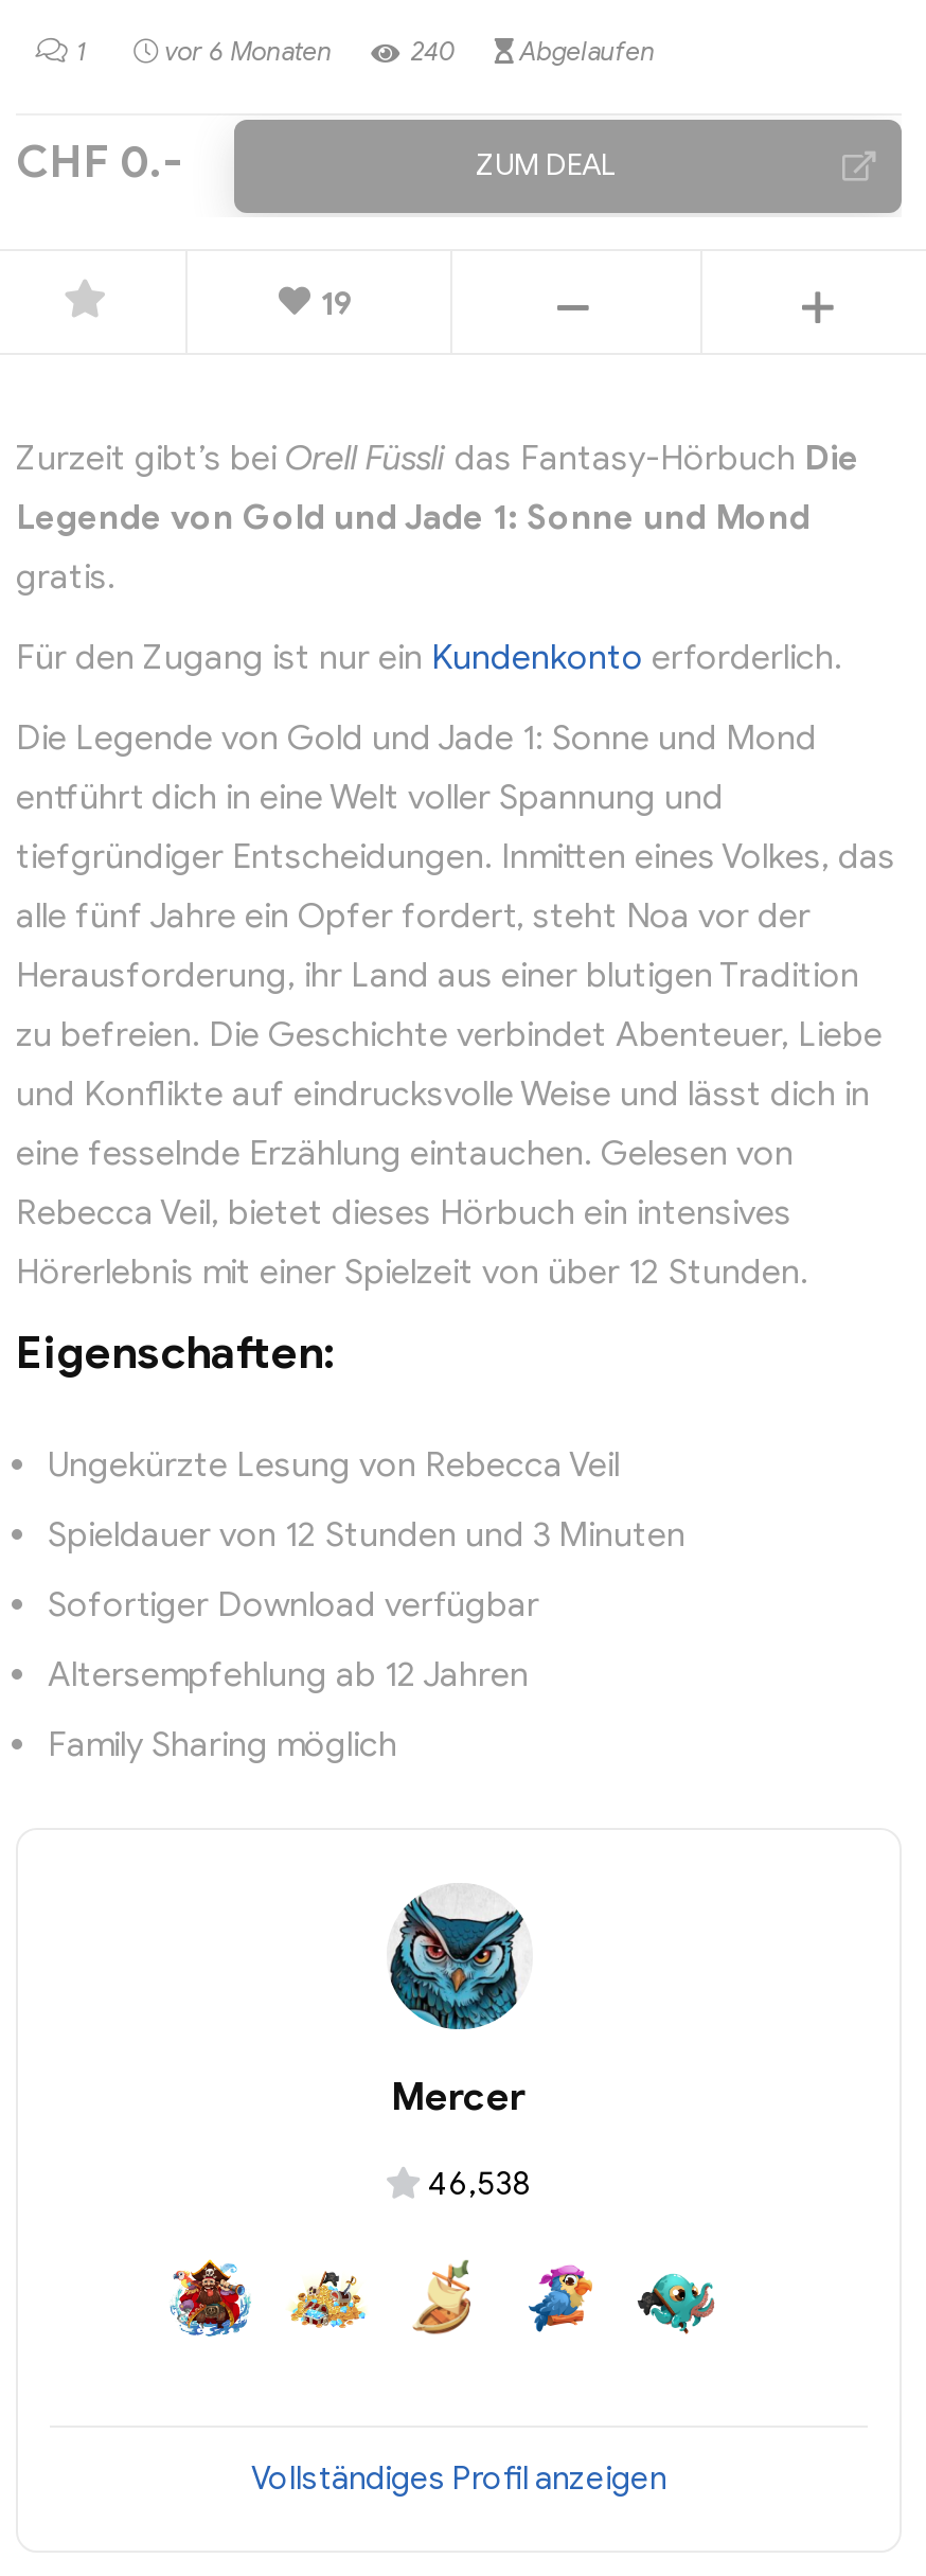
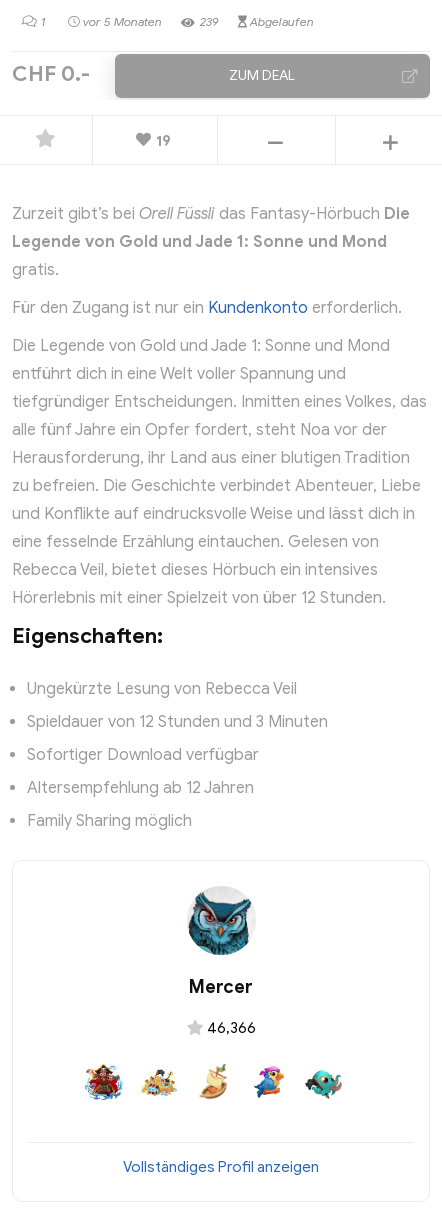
[165,35,332,67] vor 6 Monaten -> [83,14,162,29] vor 5 Monaten
[411,35,656,67] 240 Abgelaufen -> [200,14,314,29] 239 Abgelaufen
[422,2165,532,2203] 46,538 -> [203,1019,255,1037] 46,366

